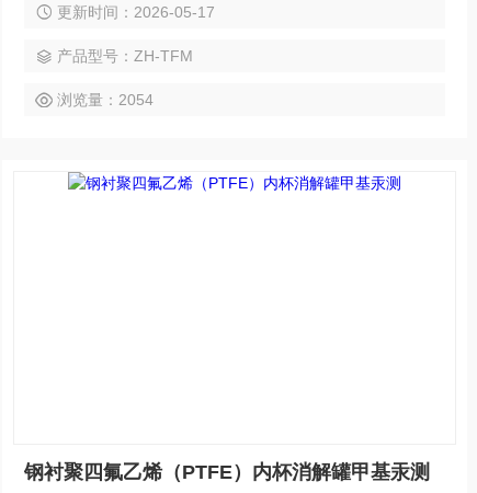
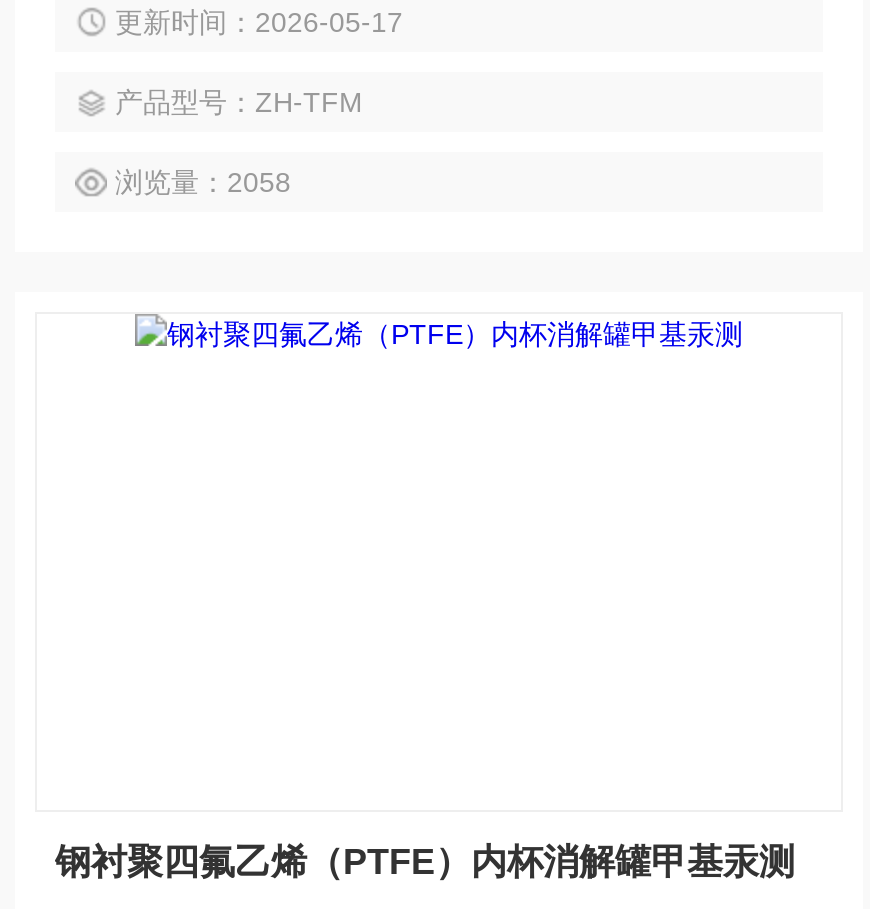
[57,91,154,108] 浏览量：2054 -> [115,166,291,198] 浏览量：2058

